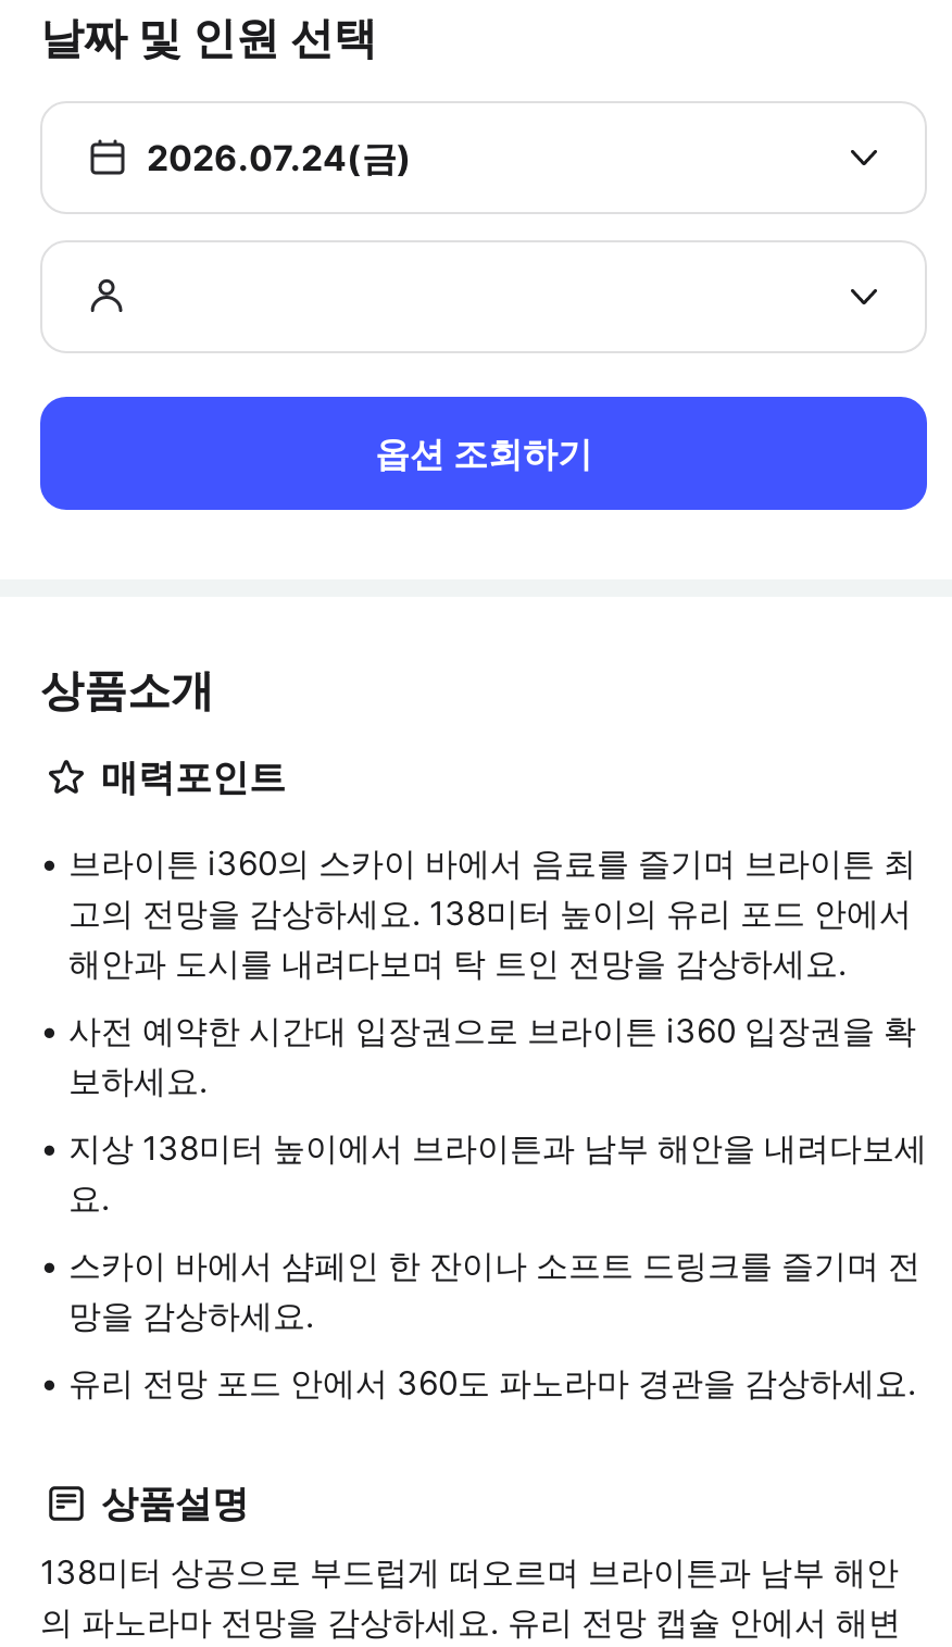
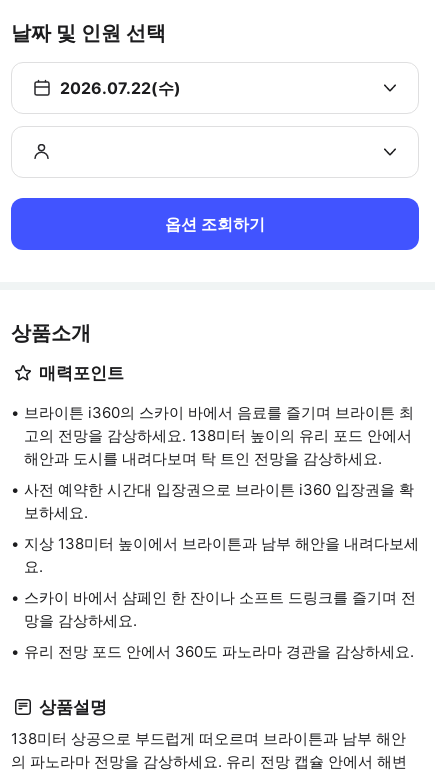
[147,136,412,179] 2026.07.24(금) -> [60,78,181,98] 2026.07.22(수)

